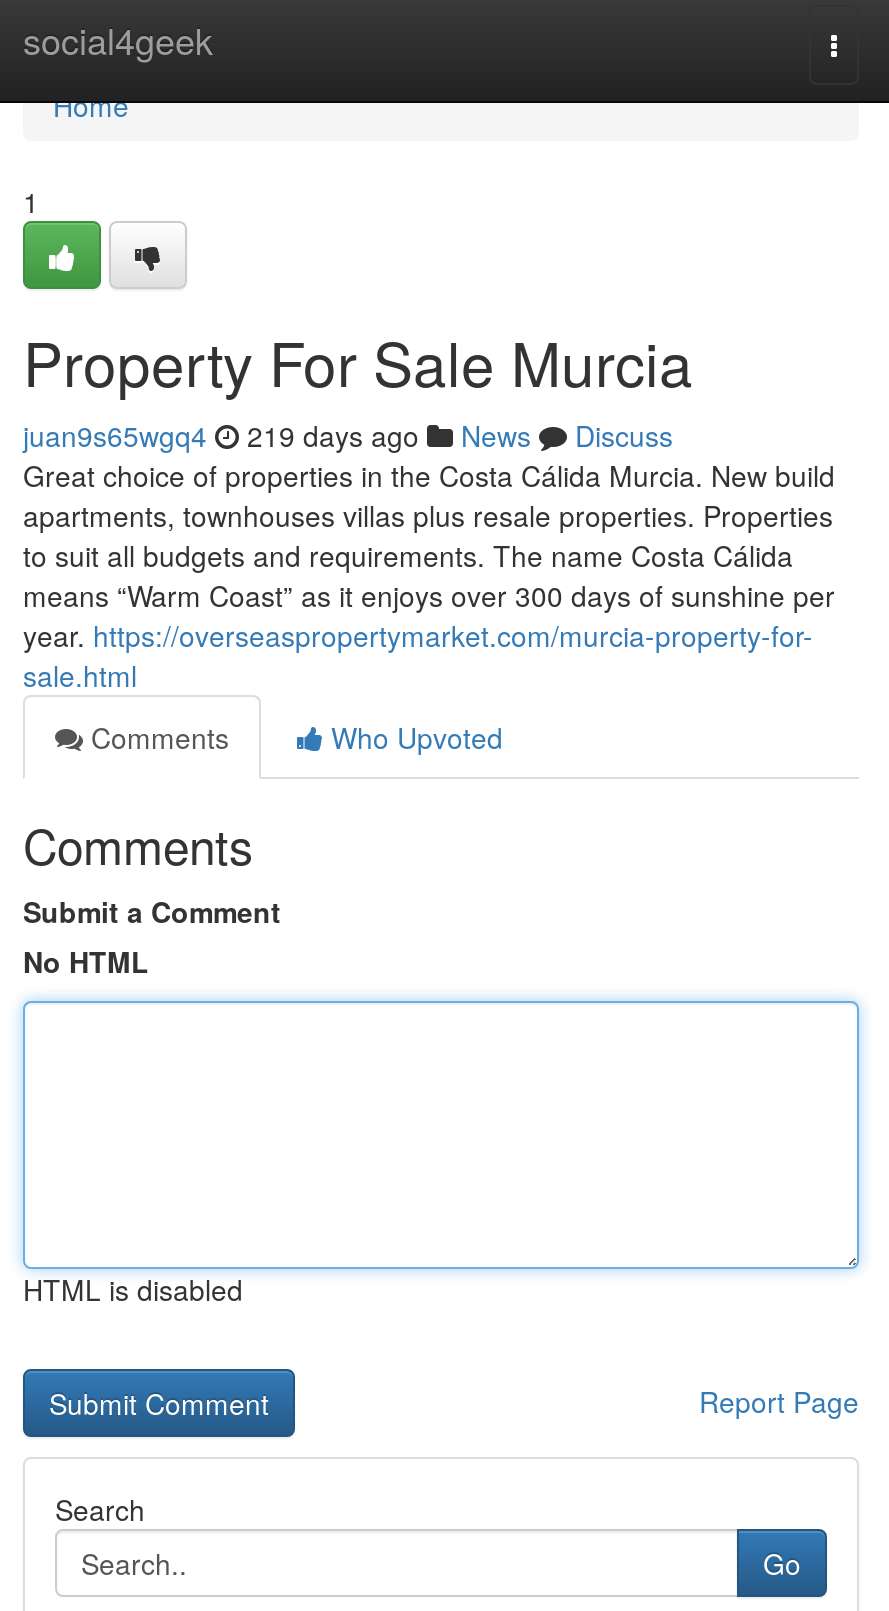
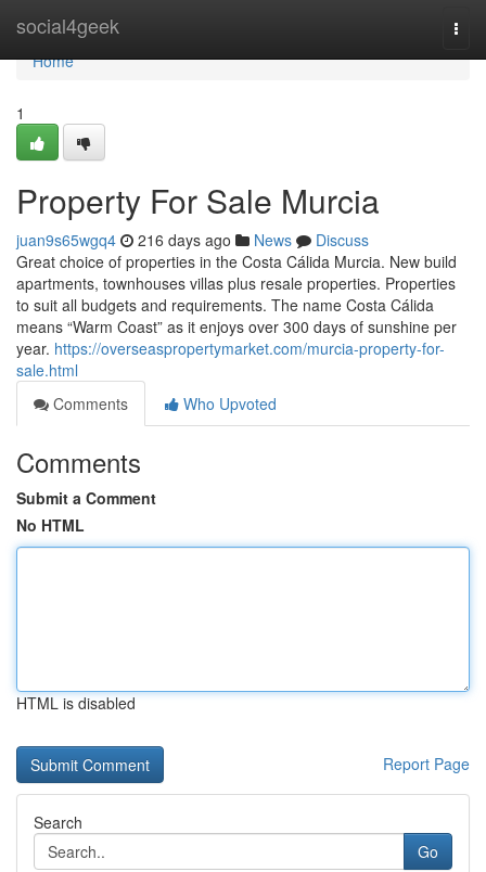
[23,415,673,455] juan9s65wgq4 219 days ago News Discuss -> [16,229,369,251] juan9s65wgq4 216 days ago News Discuss

